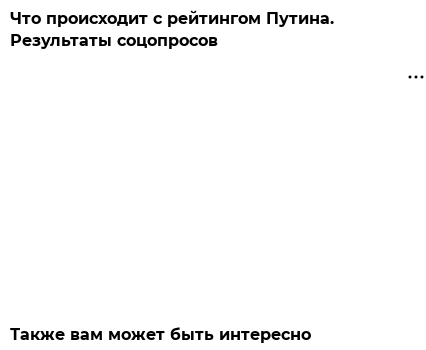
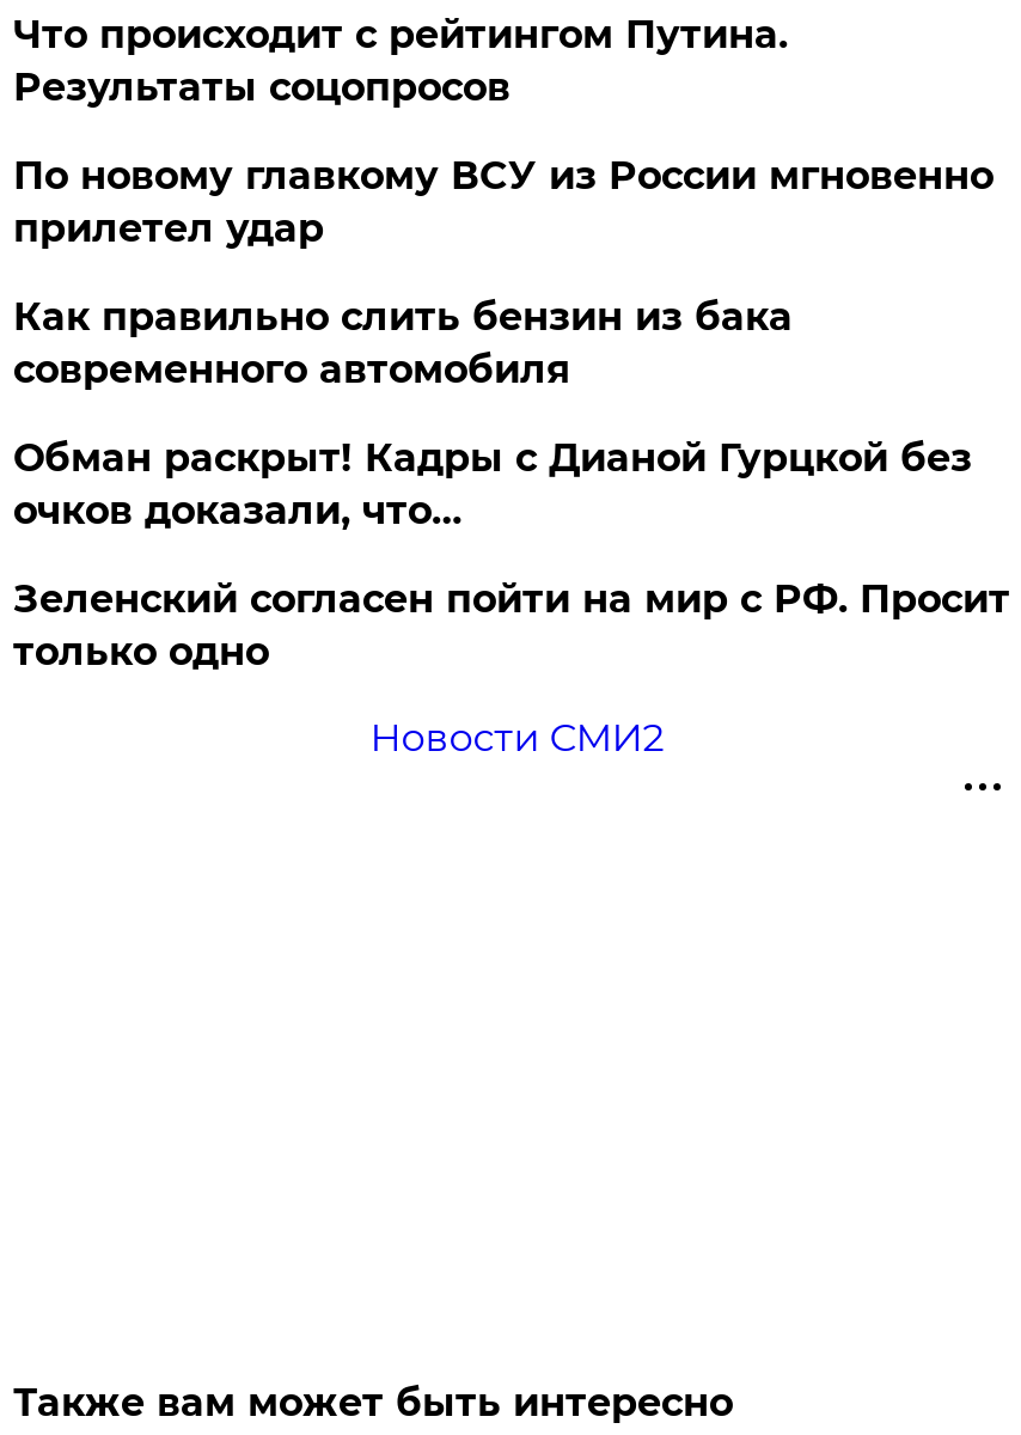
none -> [13,153,1010,760] По новому главкому ВСУ из России мгновенно | прилетел удар | Как правильно слить бензин из бака | современного автомобиля | Обман раскрыт! Кадры с Дианой Гурцкой без | очков доказали, что… | Зеленский согласен пойти на мир с РФ. Просит | только одно | Новости СМИ2

